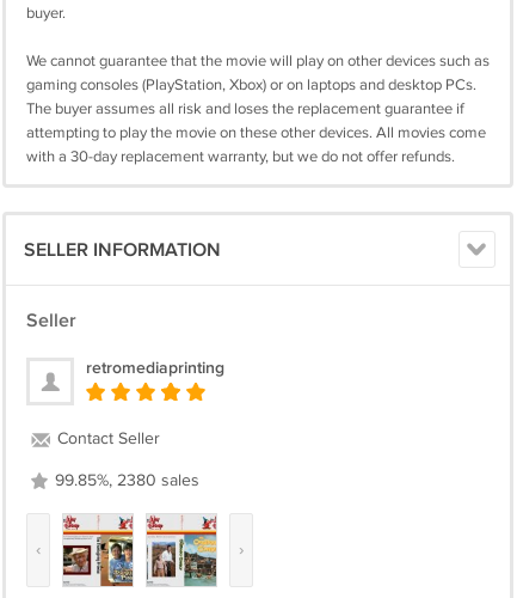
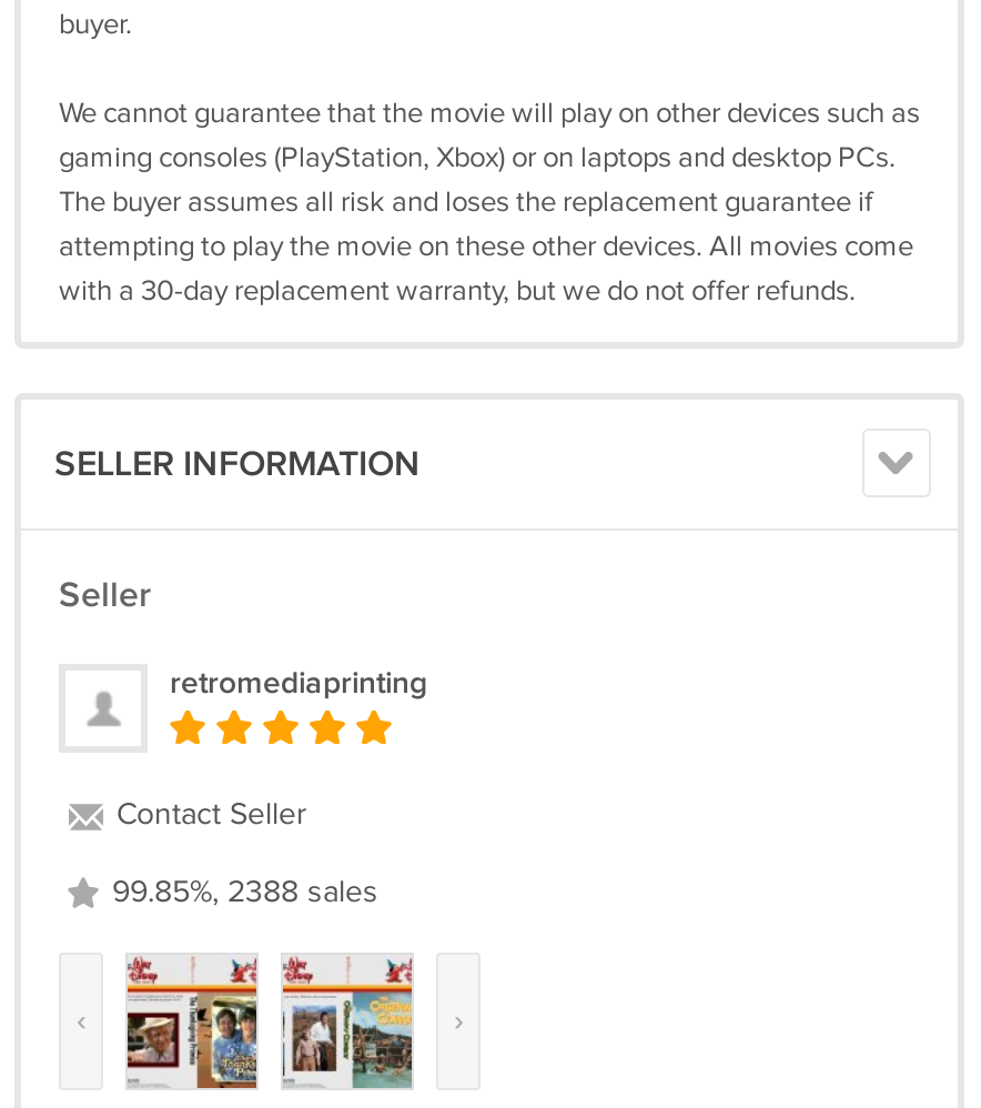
[50,471,199,490] 99.85%, 2380 sales -> [103,875,378,910] 99.85%, 2388 sales

